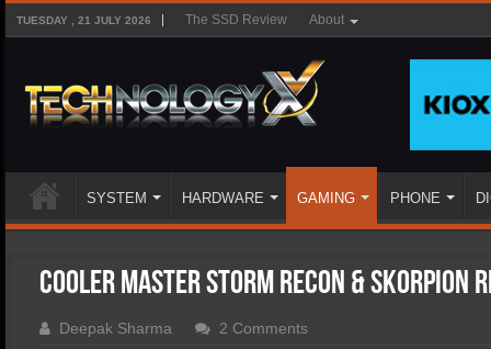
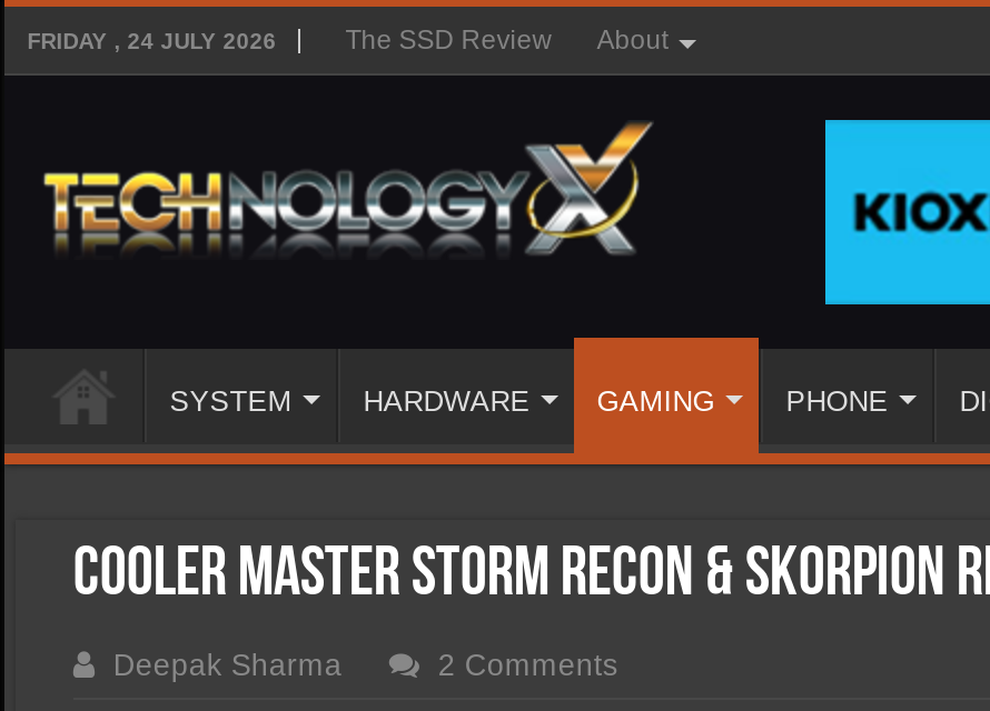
[17,14,151,26] TUESDAY , 21 JULY 2026 -> [27,29,276,53] FRIDAY , 24 JULY 2026

